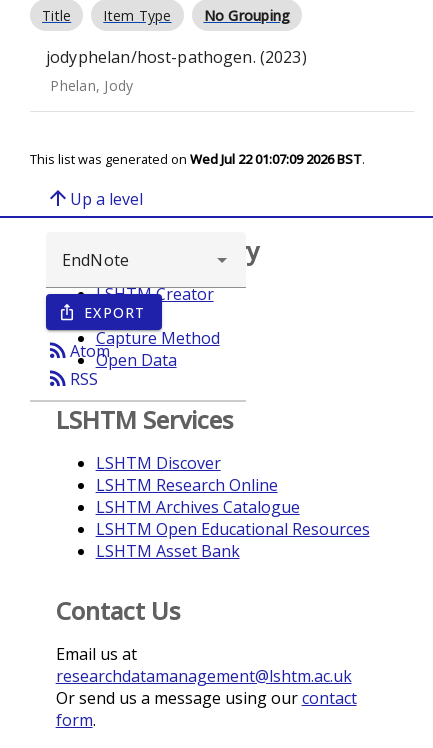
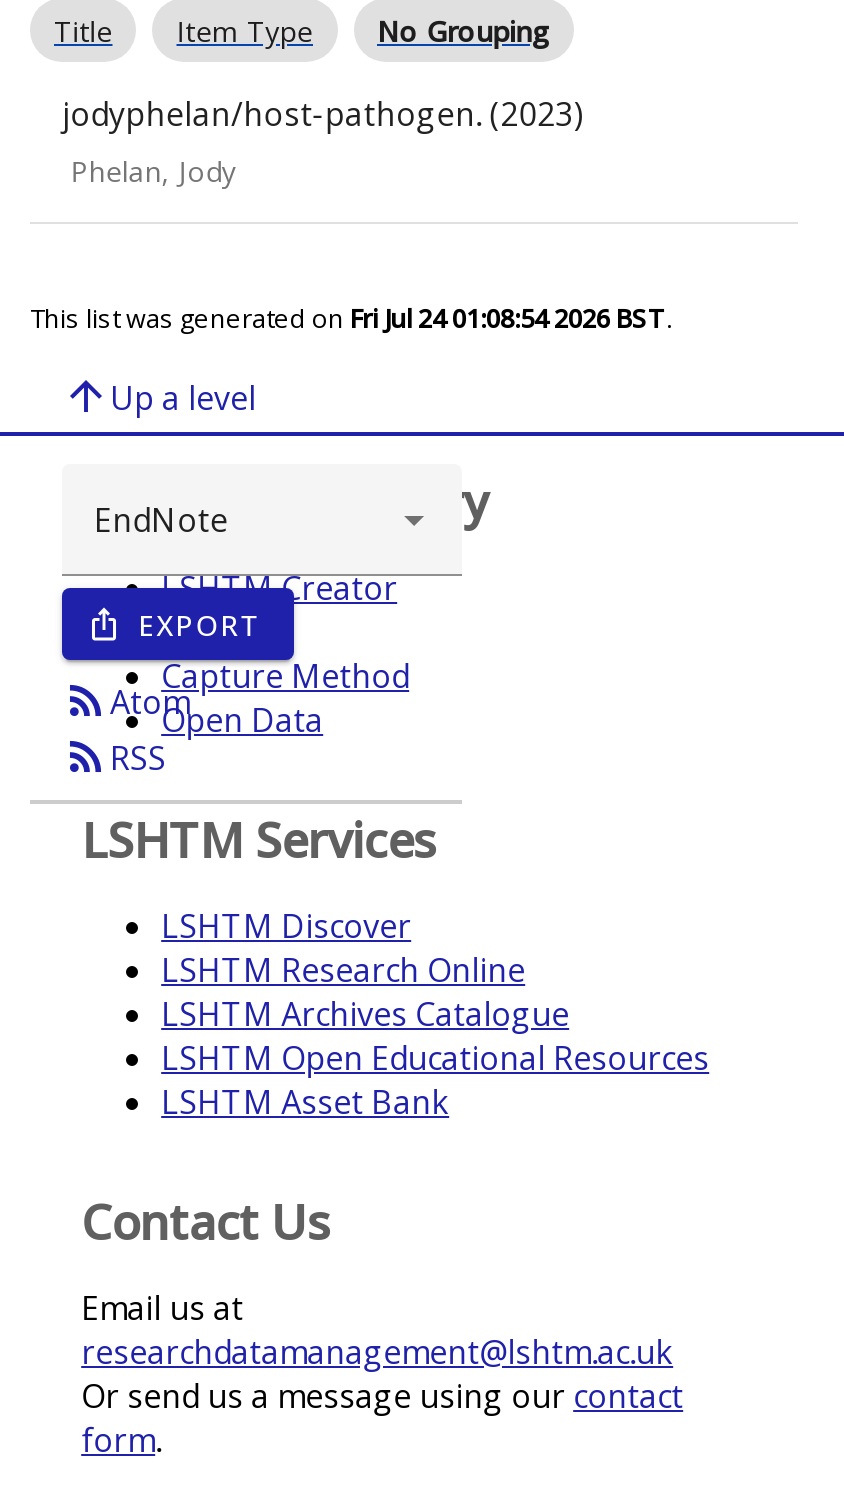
[30,150,365,168] This list was generated on Wed Jul 22 01:07:09 2026 BST. -> [30,300,672,336] This list was generated on Fri Jul 24 01:08:54 2026 BST.

